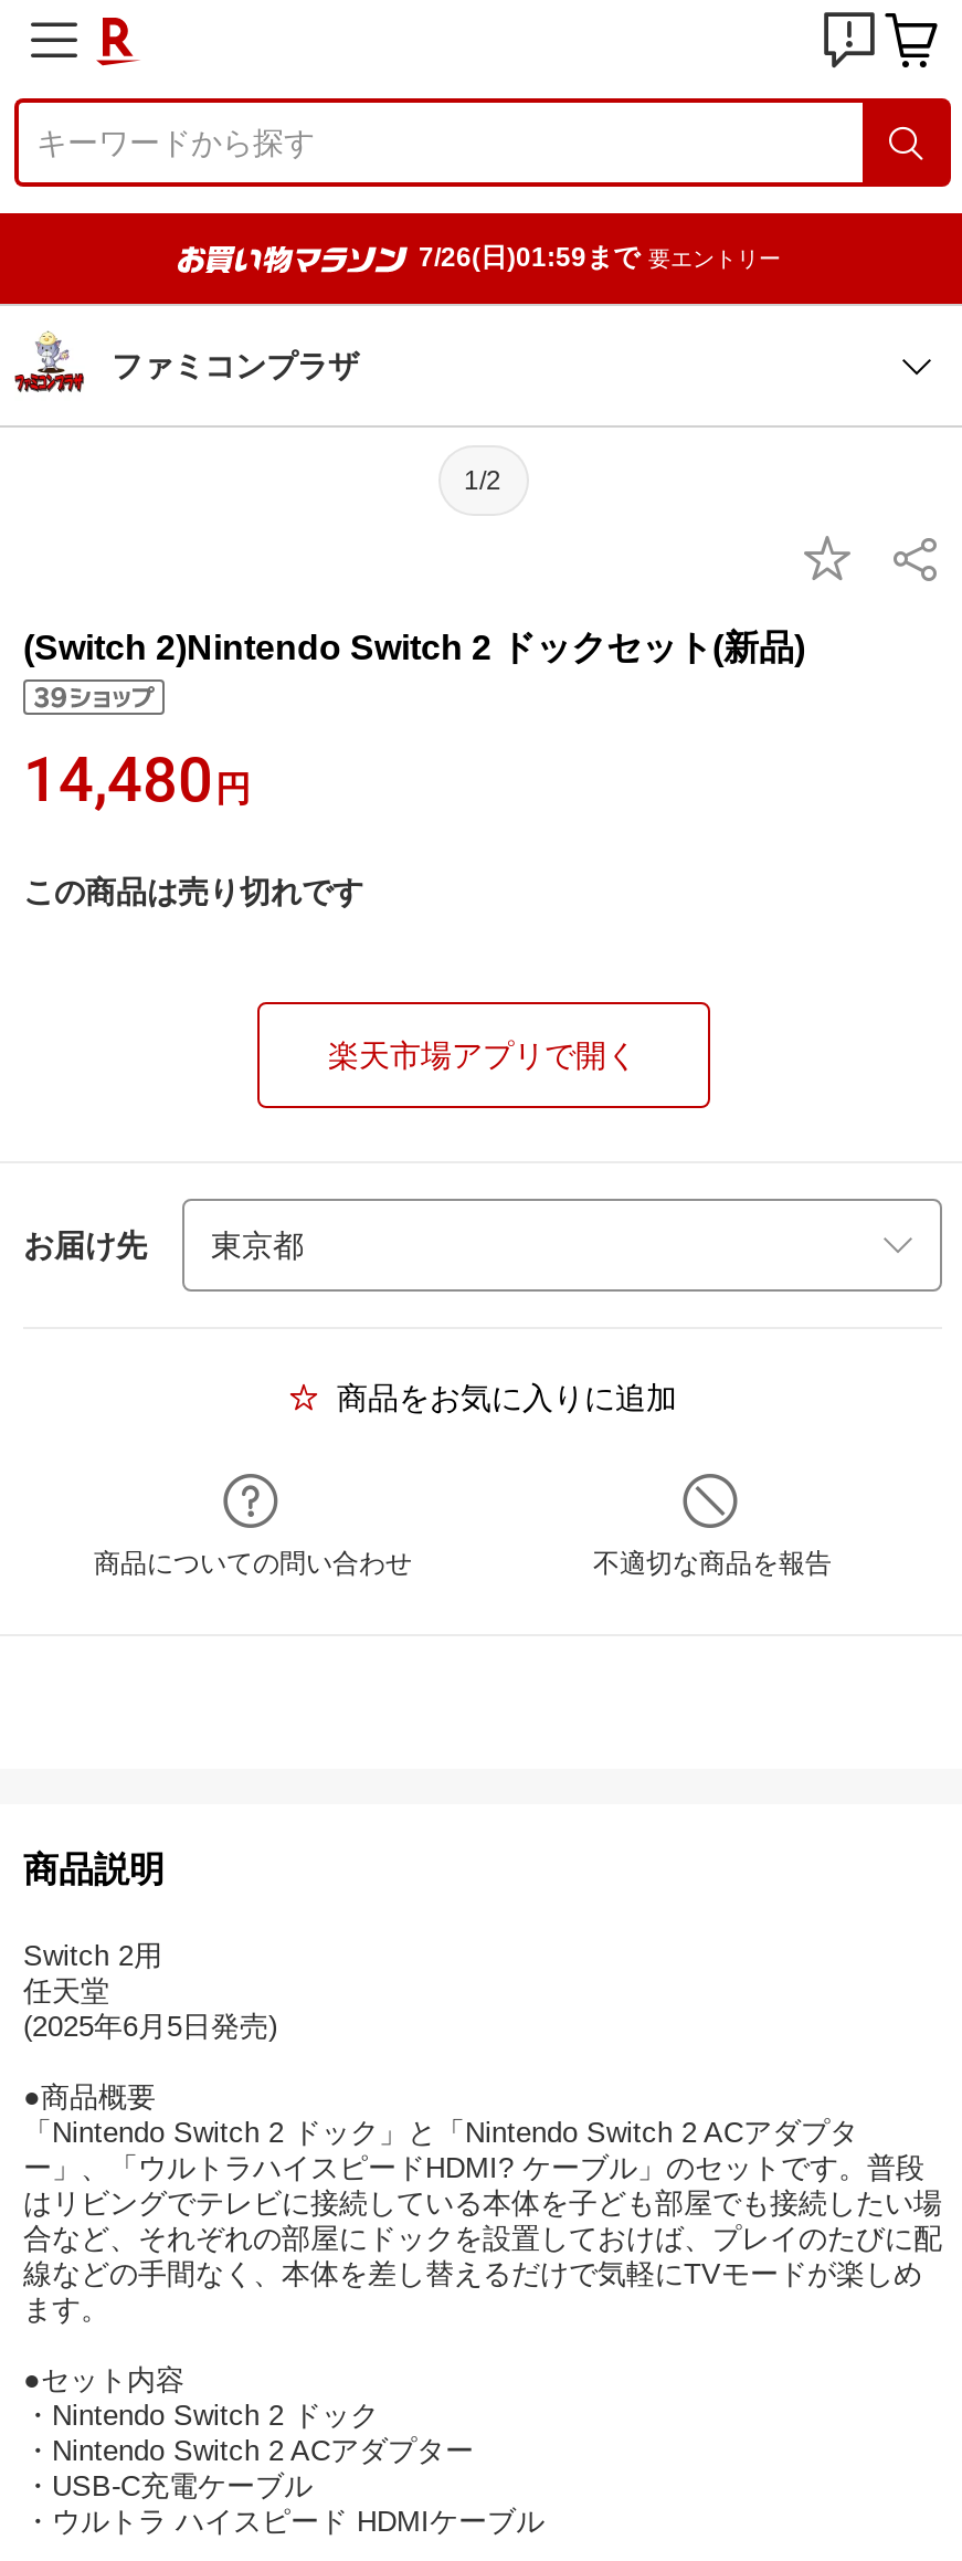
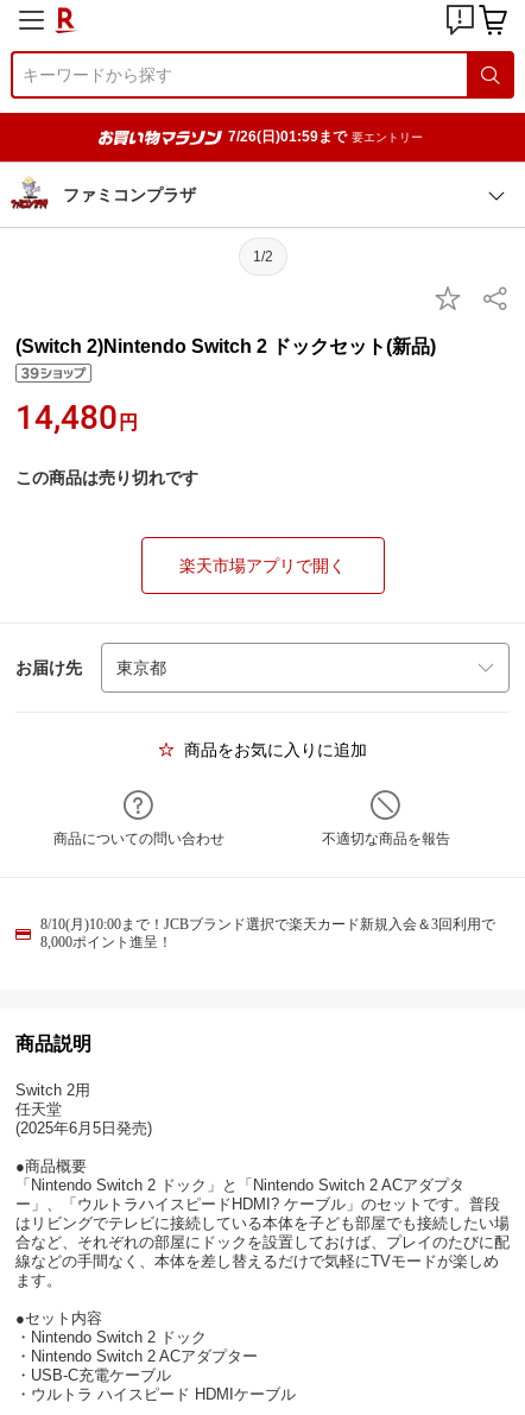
none -> [40,916,495,950] 8/10(月)10:00まで！JCBブランド選択で楽天カード新規入会＆3回利用で | 8,000ポイント進呈！

